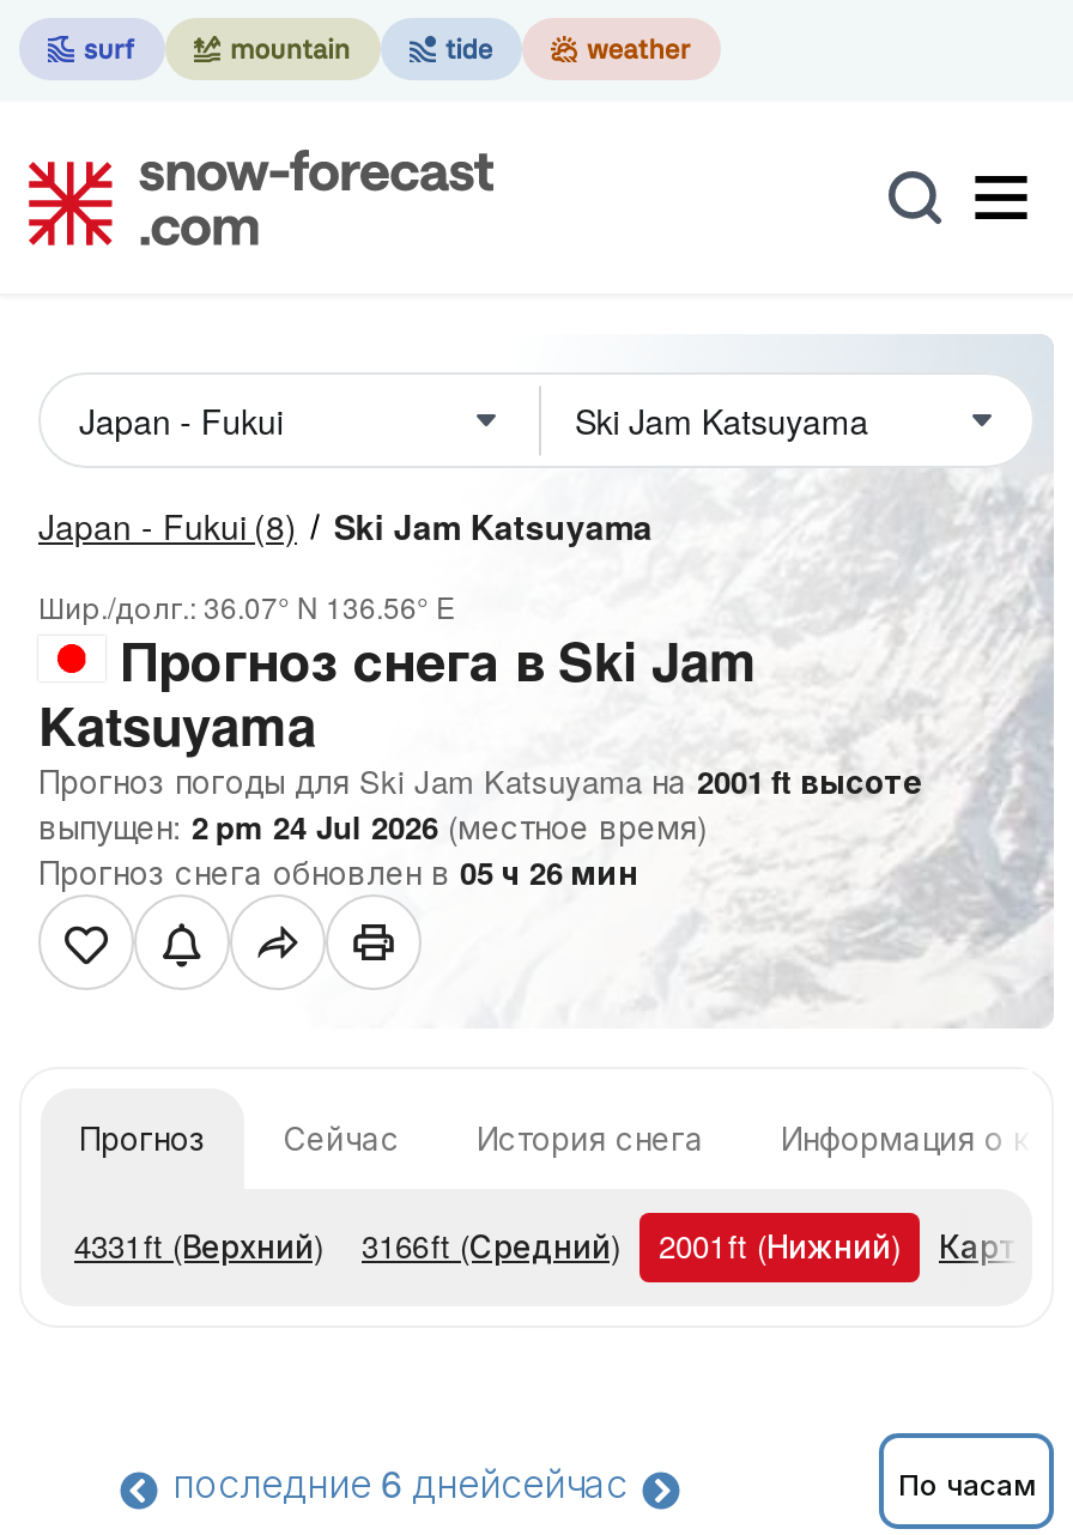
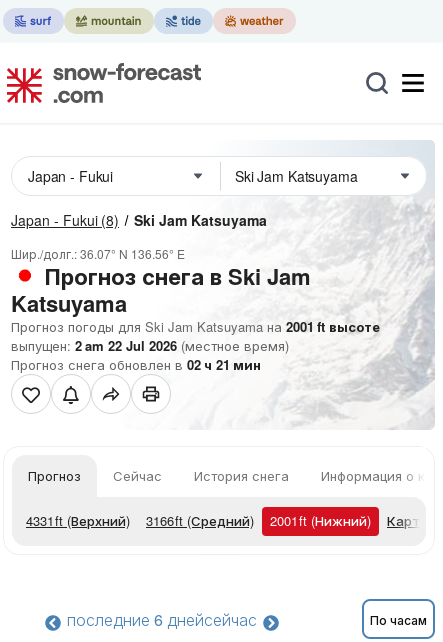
[38,803,707,849] выпущен: 2 pm 24 Jul 2026 (местное время) -> [11,336,289,355] выпущен: 2 am 22 Jul 2026 (местное время)
[38,849,637,894] Прогноз снега обновлен в 05 ч 26 мин -> [11,355,261,374] Прогноз снега обновлен в 02 ч 21 мин

